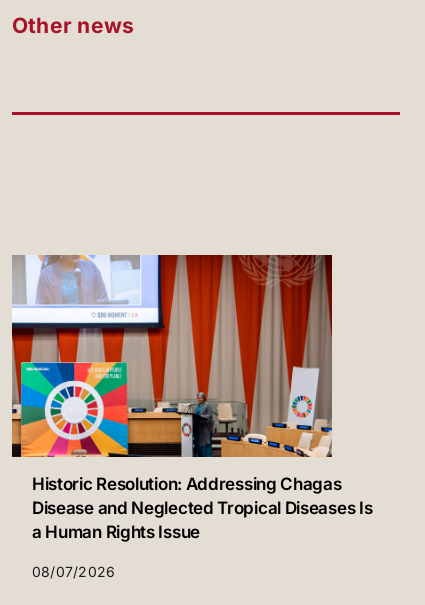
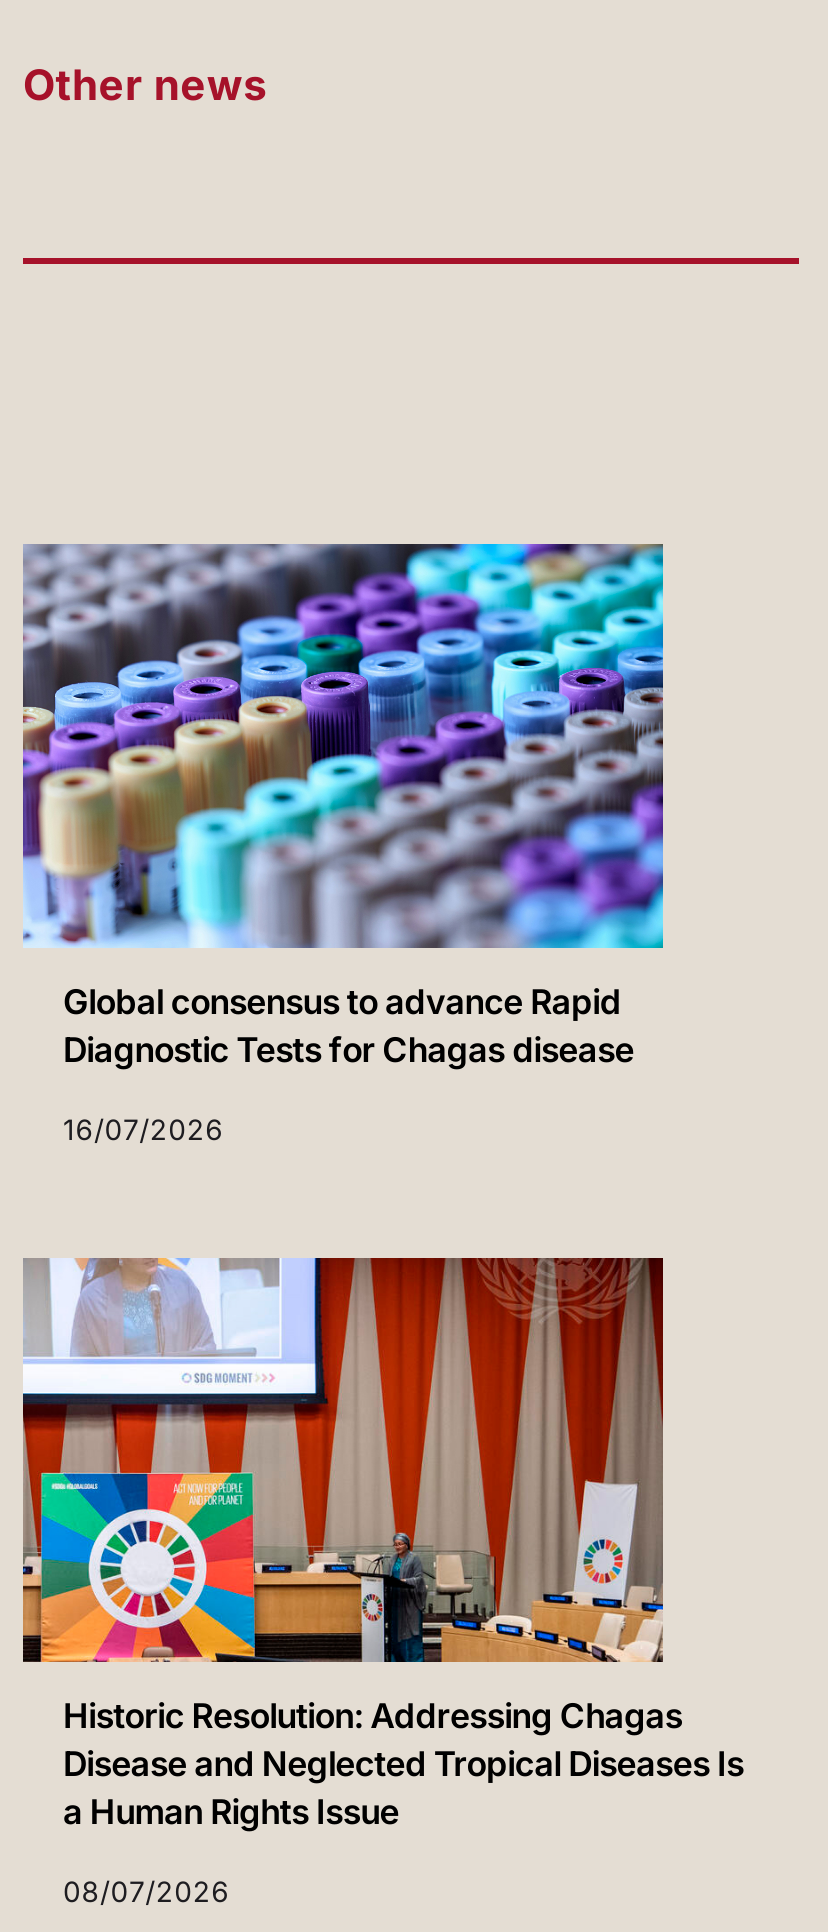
none -> [21,542,665,1145] [image] | Global consensus to advance Rapid | Diagnostic Tests for Chagas disease | 16/07/2026

